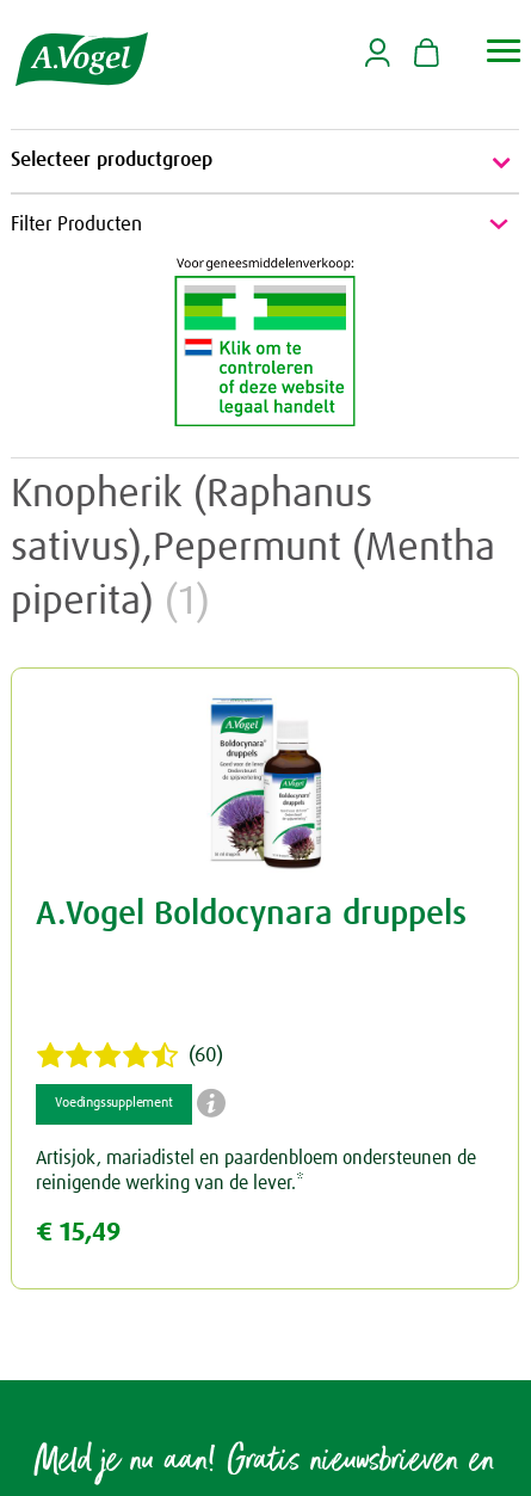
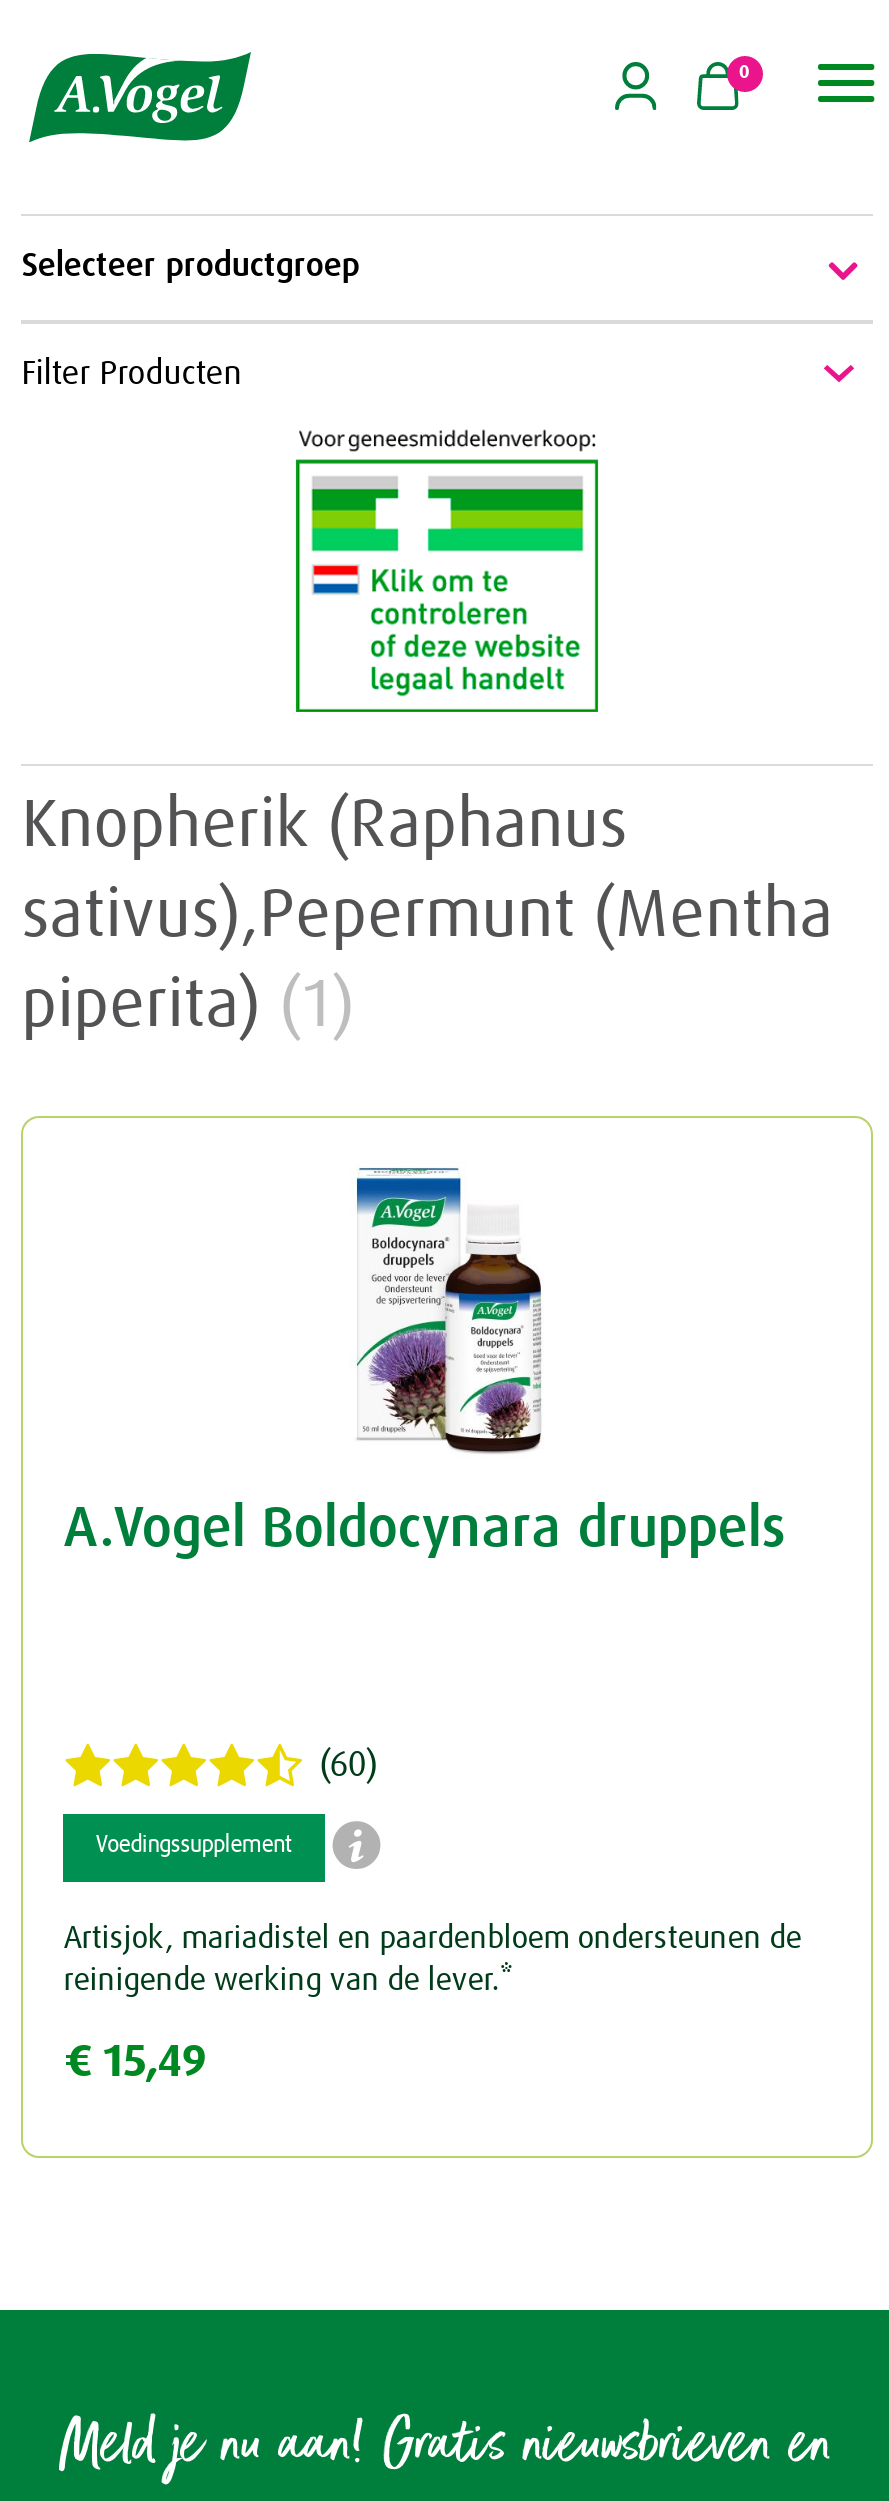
none -> [739,62,751,82] 0

